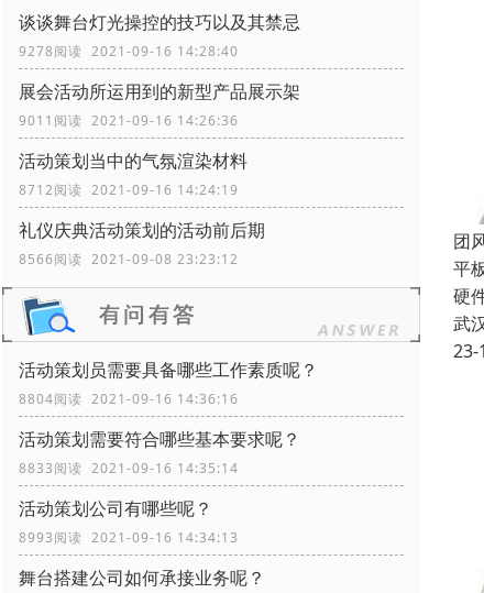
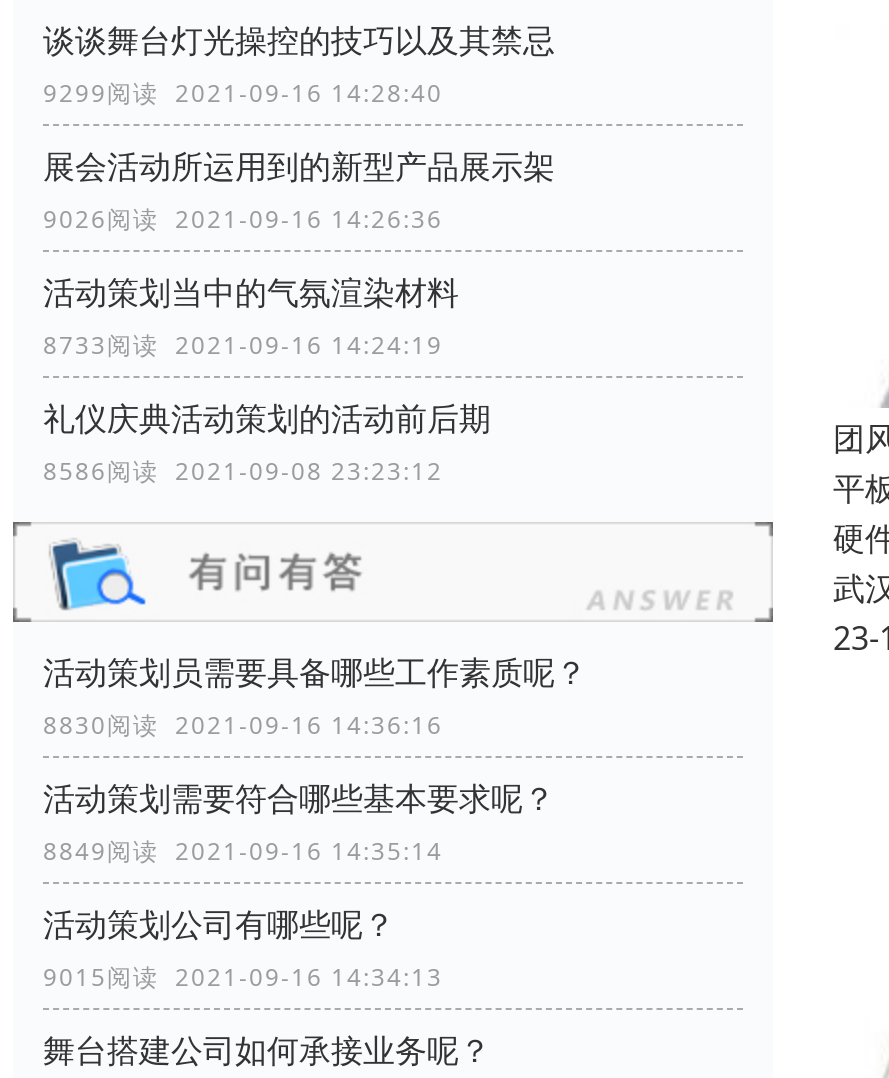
[19,42,239,60] 9278阅读 2021-09-16 14:28:40 -> [43,76,443,110] 9299阅读 2021-09-16 14:28:40
[19,111,239,130] 9011阅读 2021-09-16 14:26:36 -> [43,202,443,236] 9026阅读 2021-09-16 14:26:36
[19,180,239,199] 8712阅读 2021-09-16 14:24:19 -> [43,328,443,362] 8733阅读 2021-09-16 14:24:19
[19,250,239,268] 8566阅读 2021-09-08 23:23:12 -> [43,454,443,488] 8586阅读 2021-09-08 23:23:12
[19,389,239,408] 8804阅读 2021-09-16 14:36:16 -> [43,708,443,742] 8830阅读 2021-09-16 14:36:16
[19,459,239,477] 8833阅读 2021-09-16 14:35:14 -> [43,834,443,868] 8849阅读 2021-09-16 14:35:14
[19,528,239,547] 8993阅读 2021-09-16 14:34:13 -> [43,960,443,994] 9015阅读 2021-09-16 14:34:13

